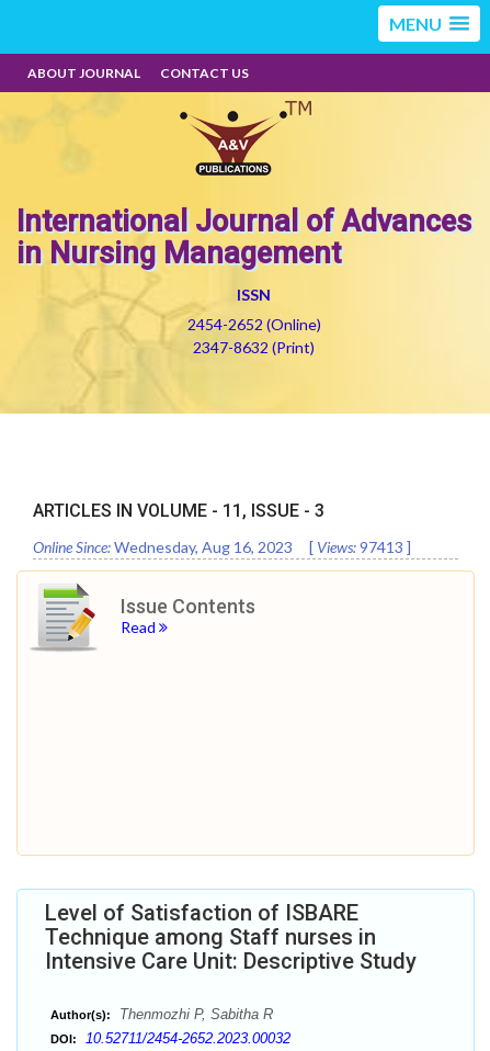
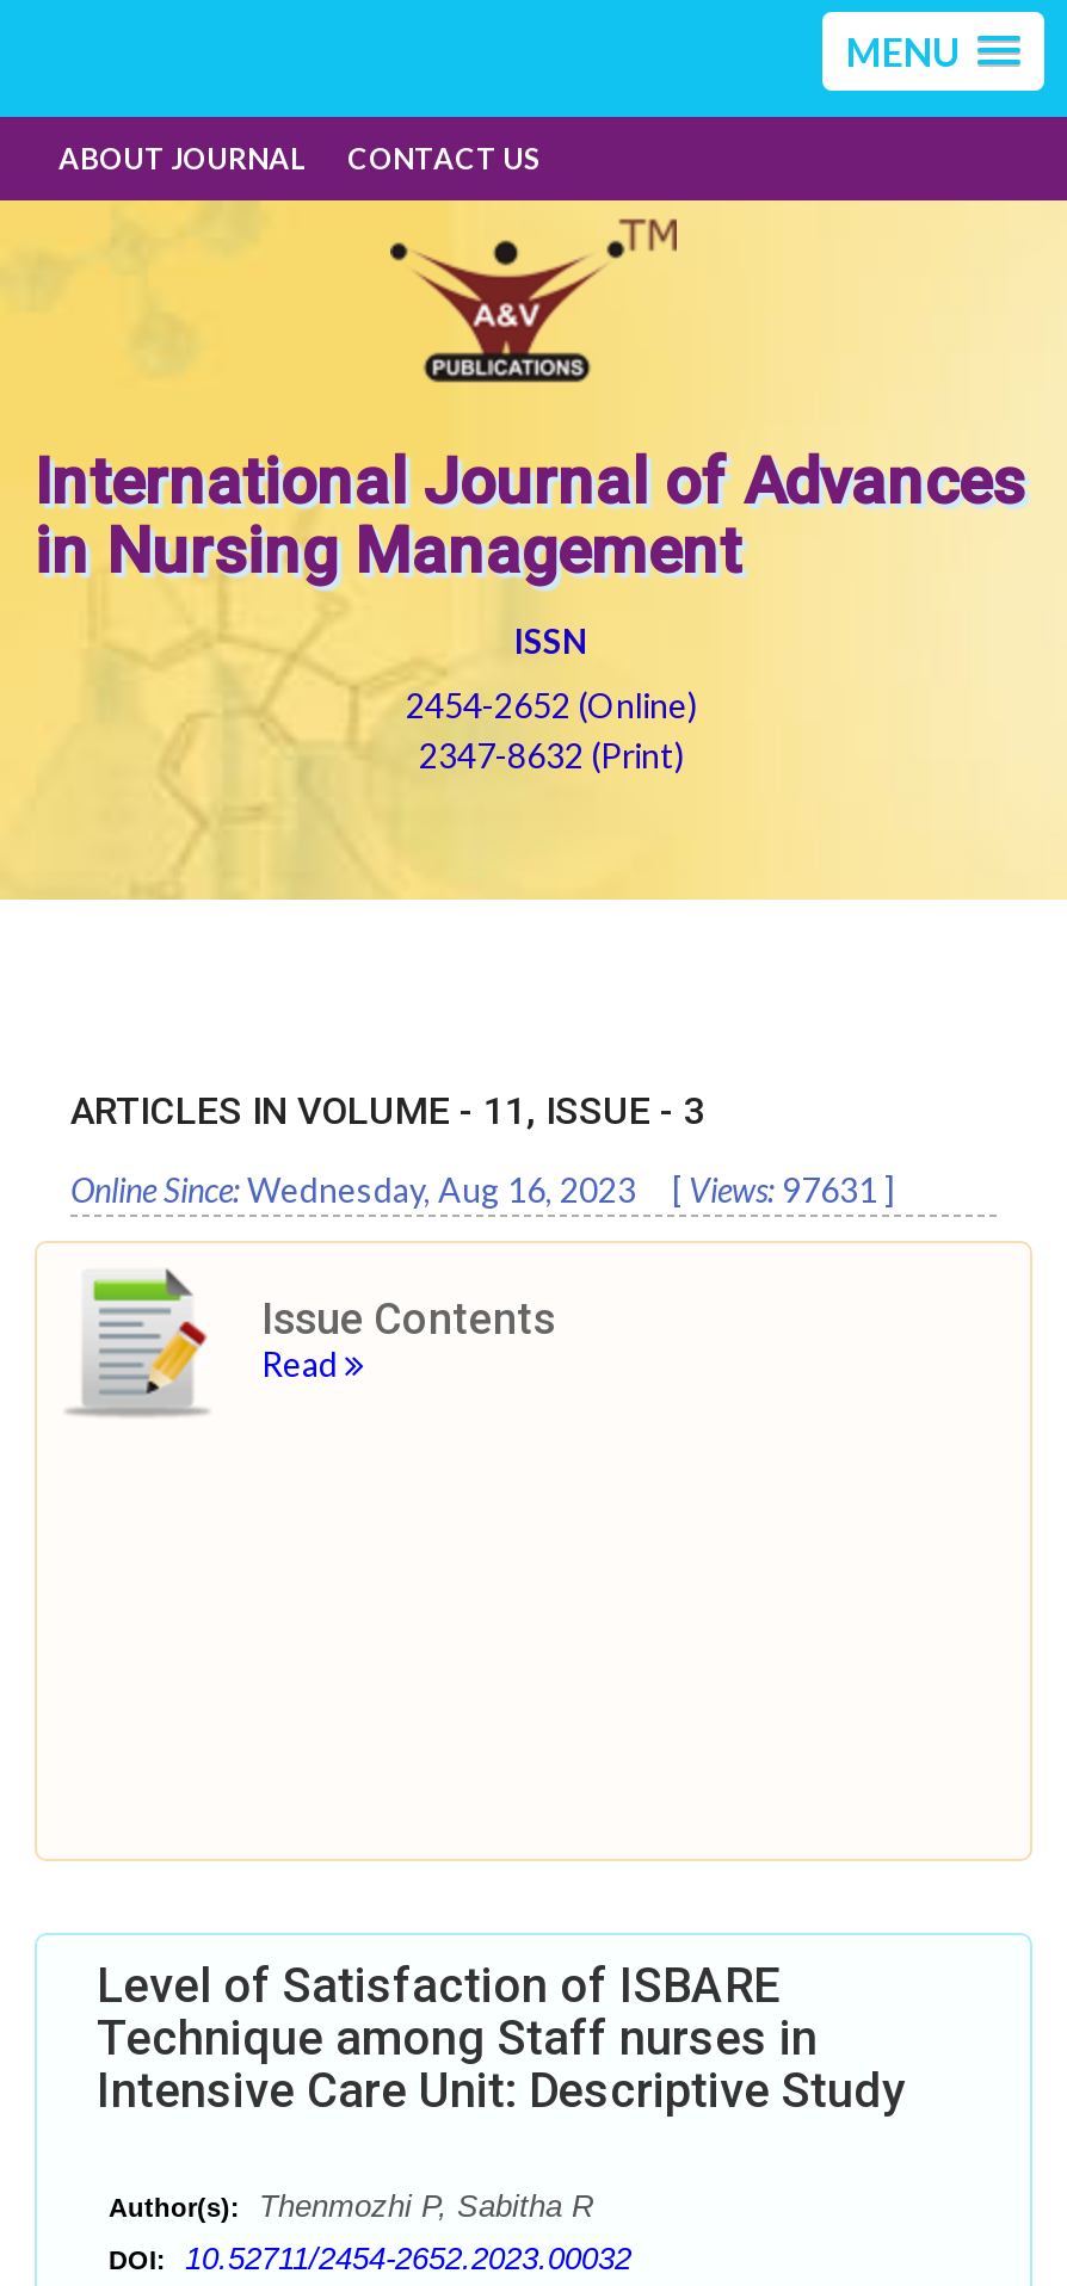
[33,538,411,556] Online Since: Wednesday, Aug 16, 2023 [Views: 97413] -> [70,1169,894,1210] Online Since: Wednesday, Aug 16, 2023 [Views: 97631]

